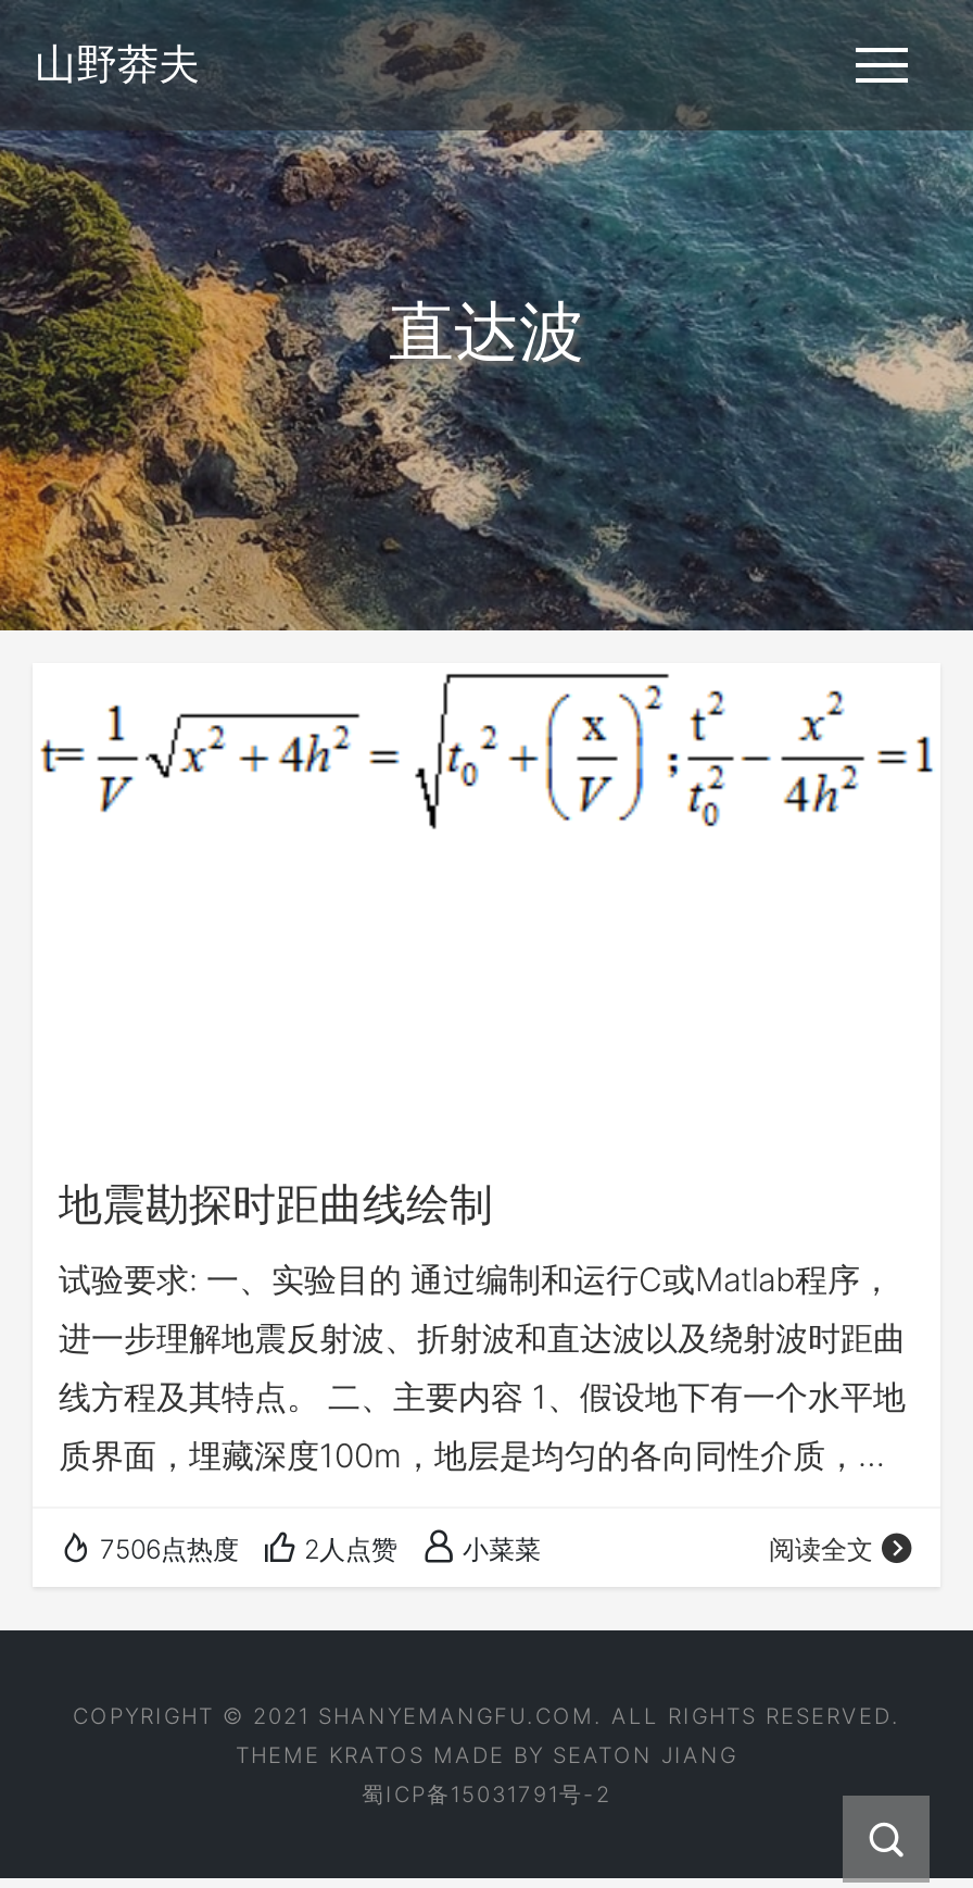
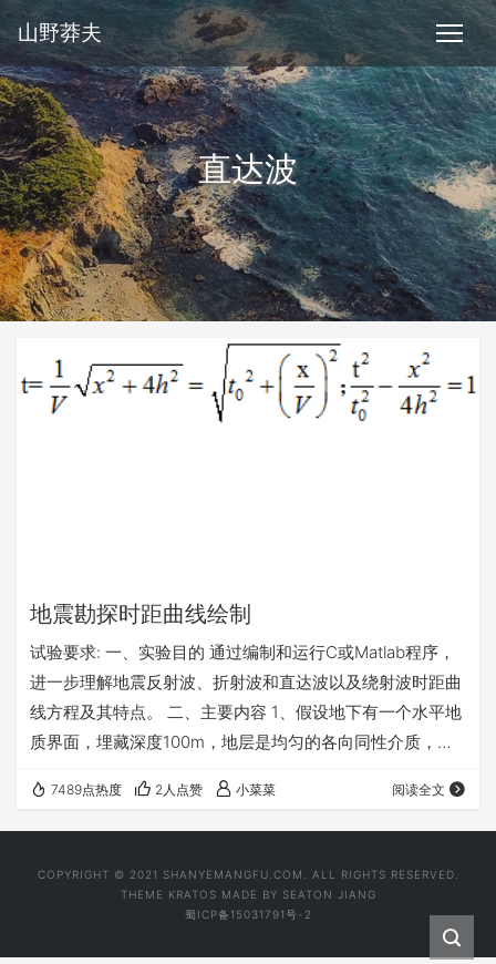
[100,1531,541,1564] 7506点热度 2人点赞 小菜菜 -> [51,781,276,797] 7489点热度 2人点赞 小菜菜

